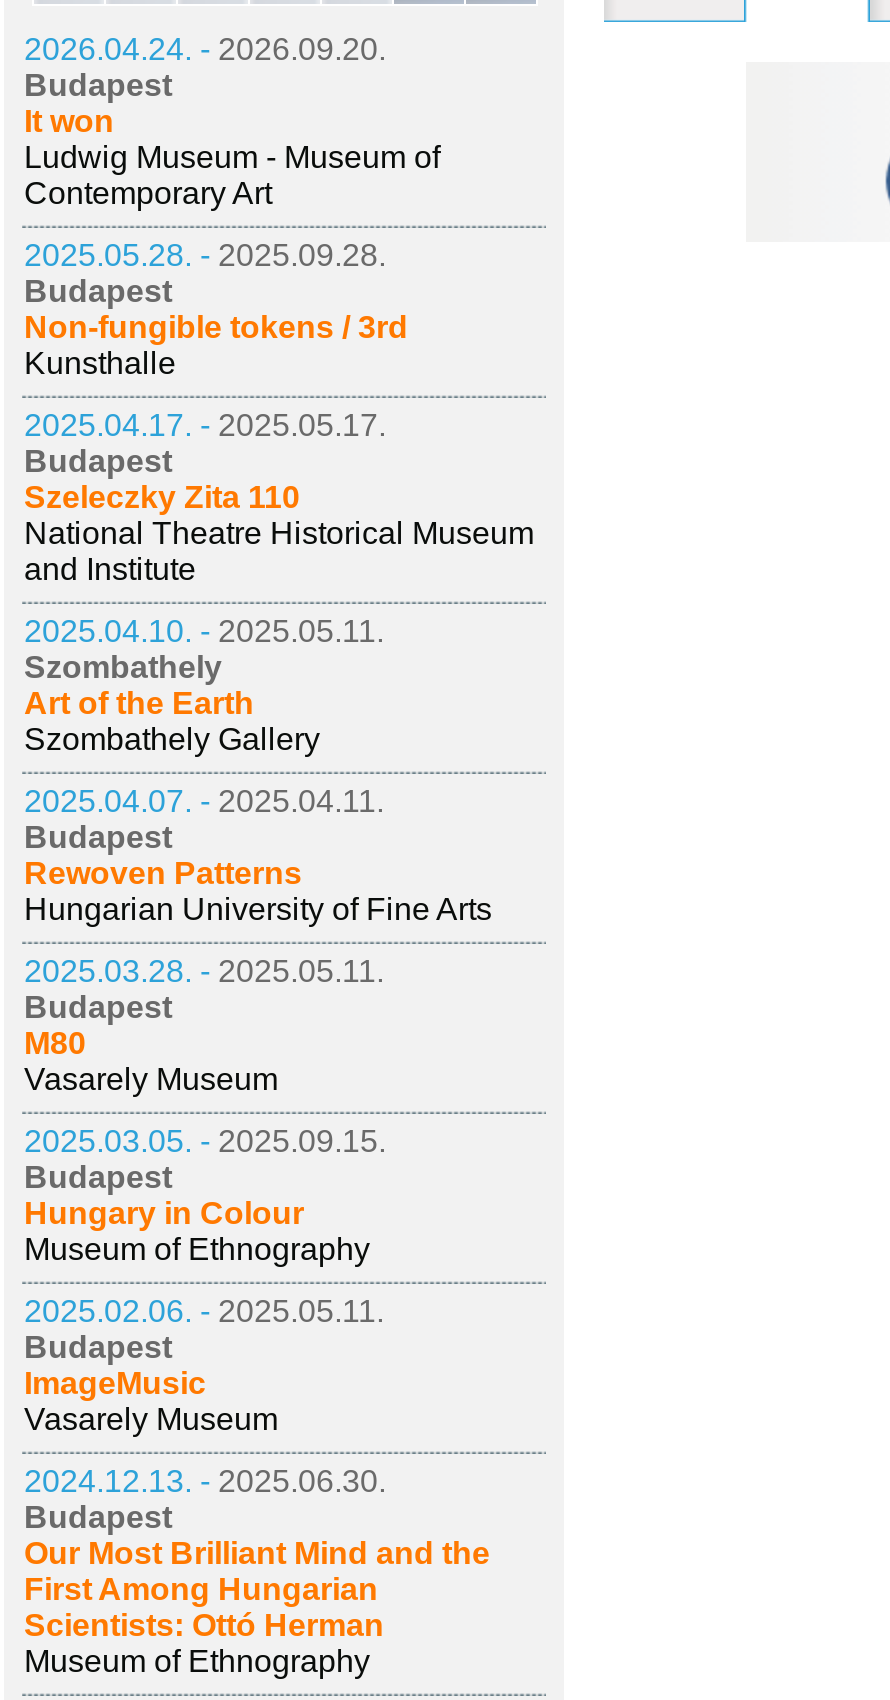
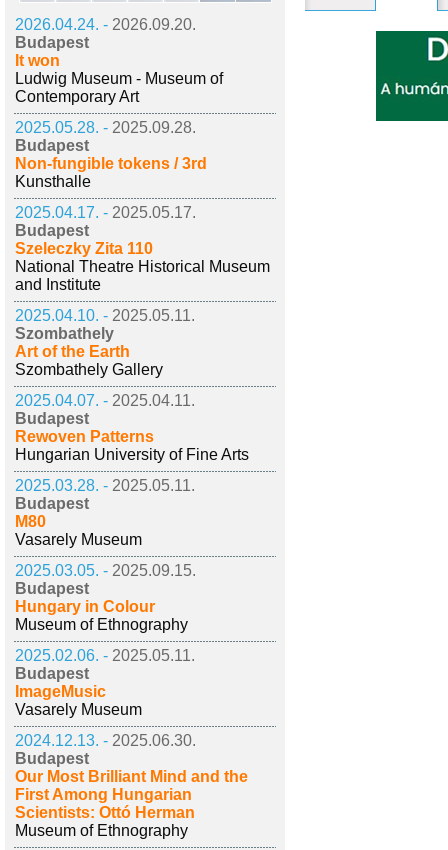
none -> [375,30,445,122] [image]

